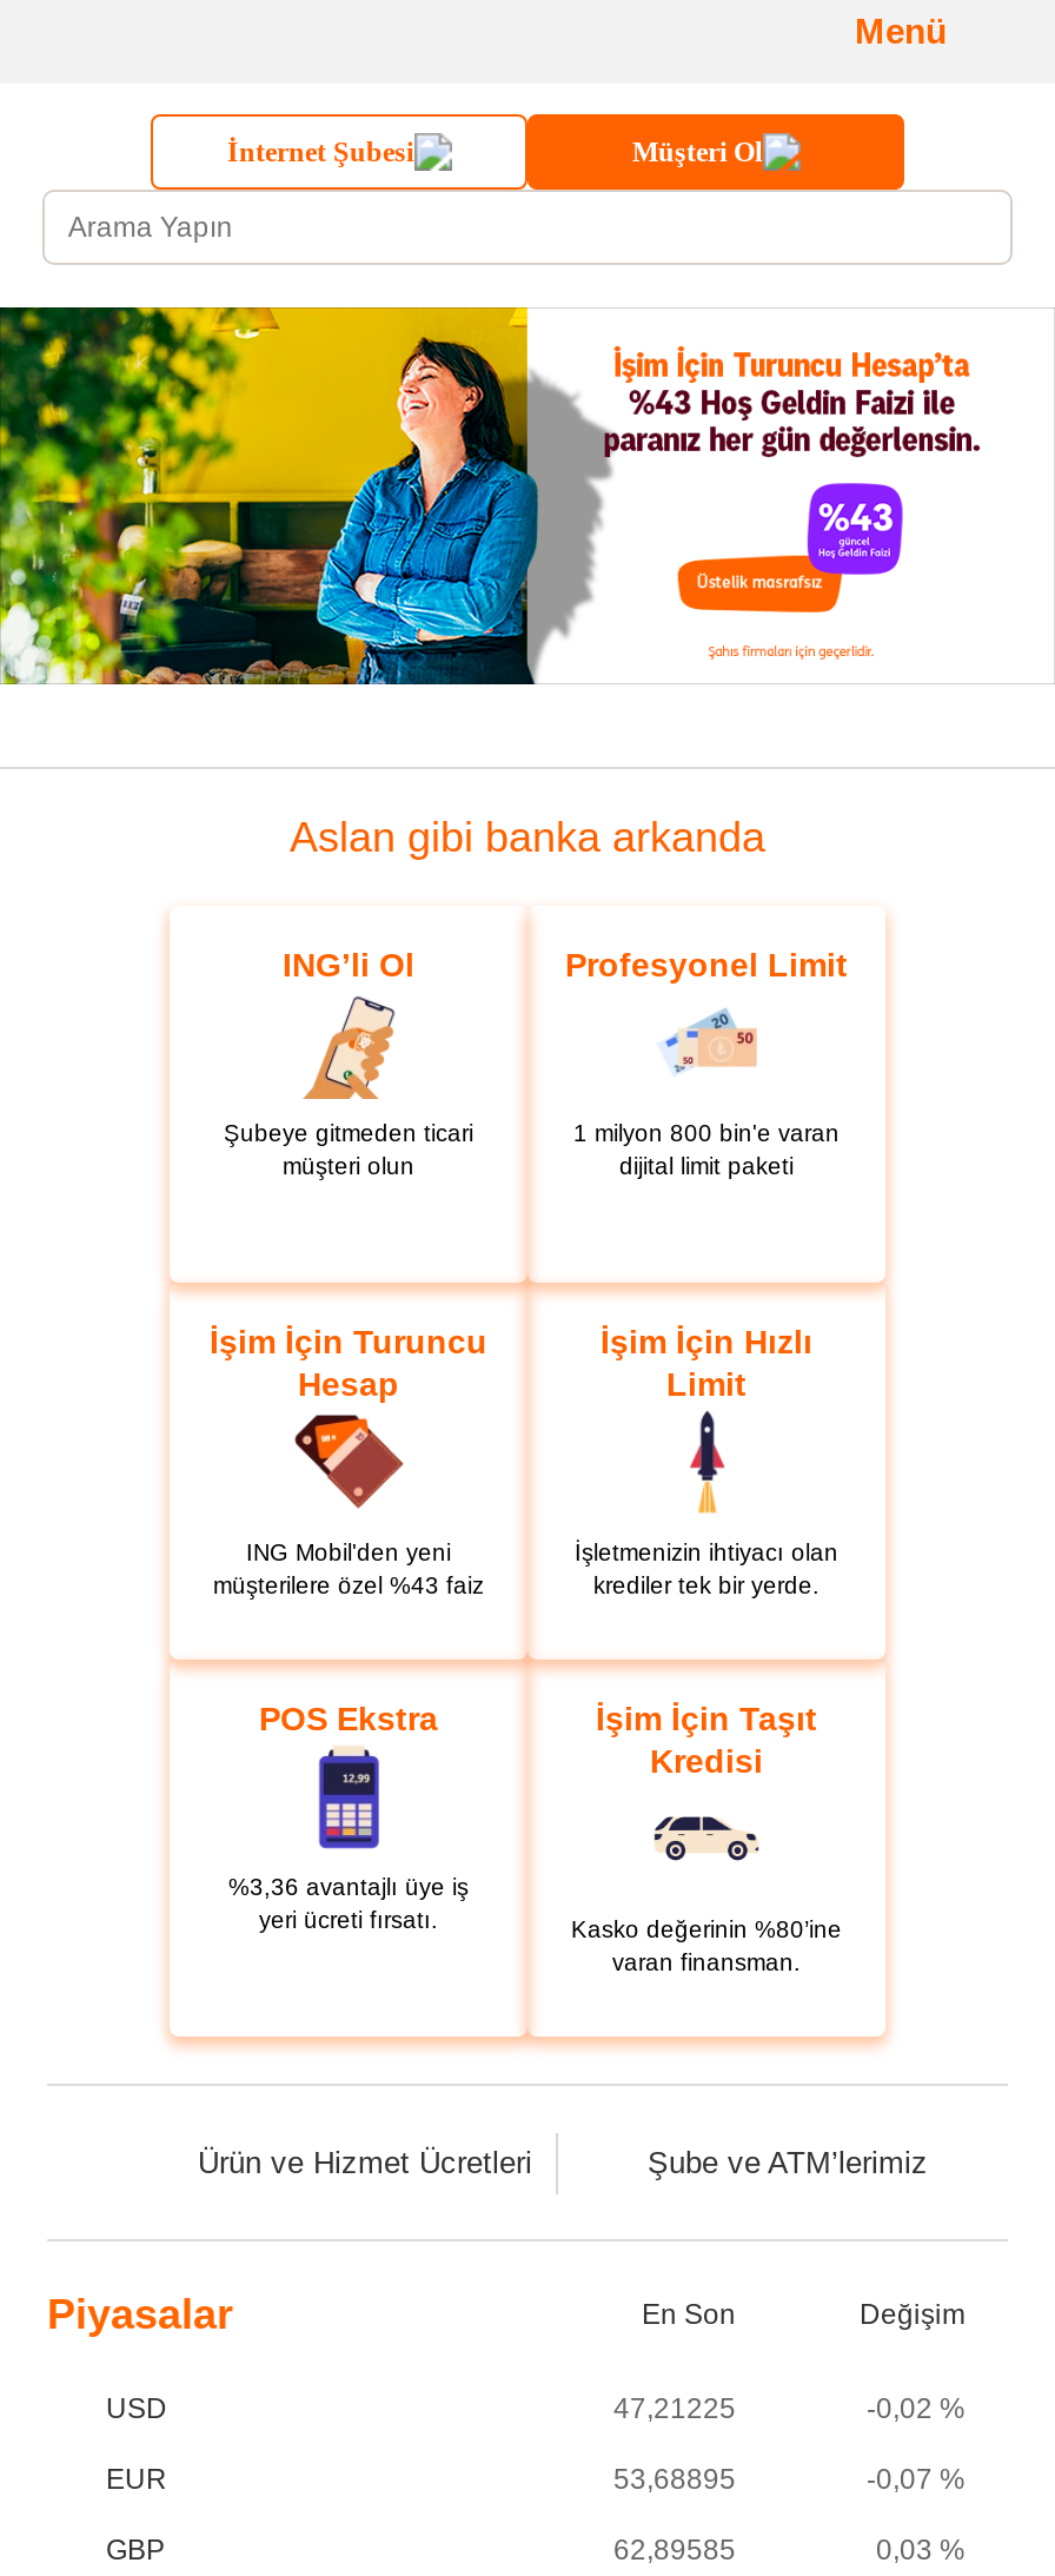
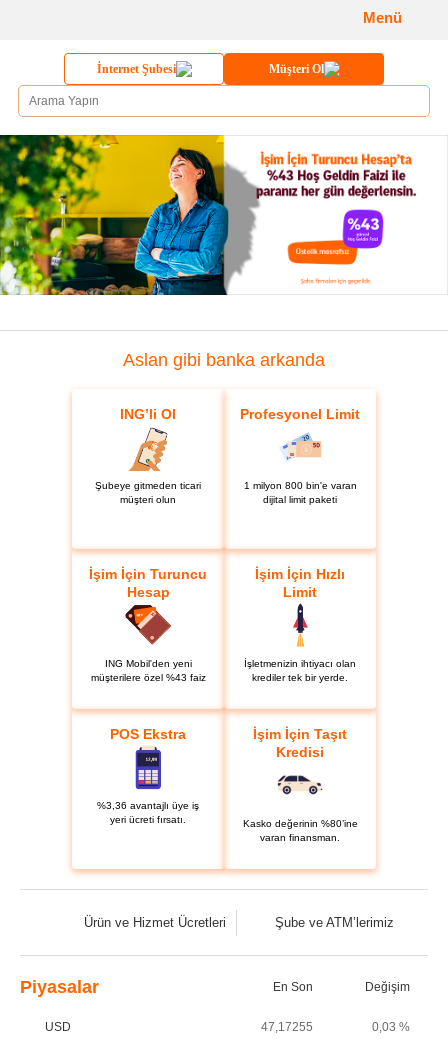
[106,2392,966,2566] 47,21225 | -0,02 % | EUR | 53,68895 | -0,07 % | GBP | 62,89585 -> [260,1020,312,1034] 47,17255

